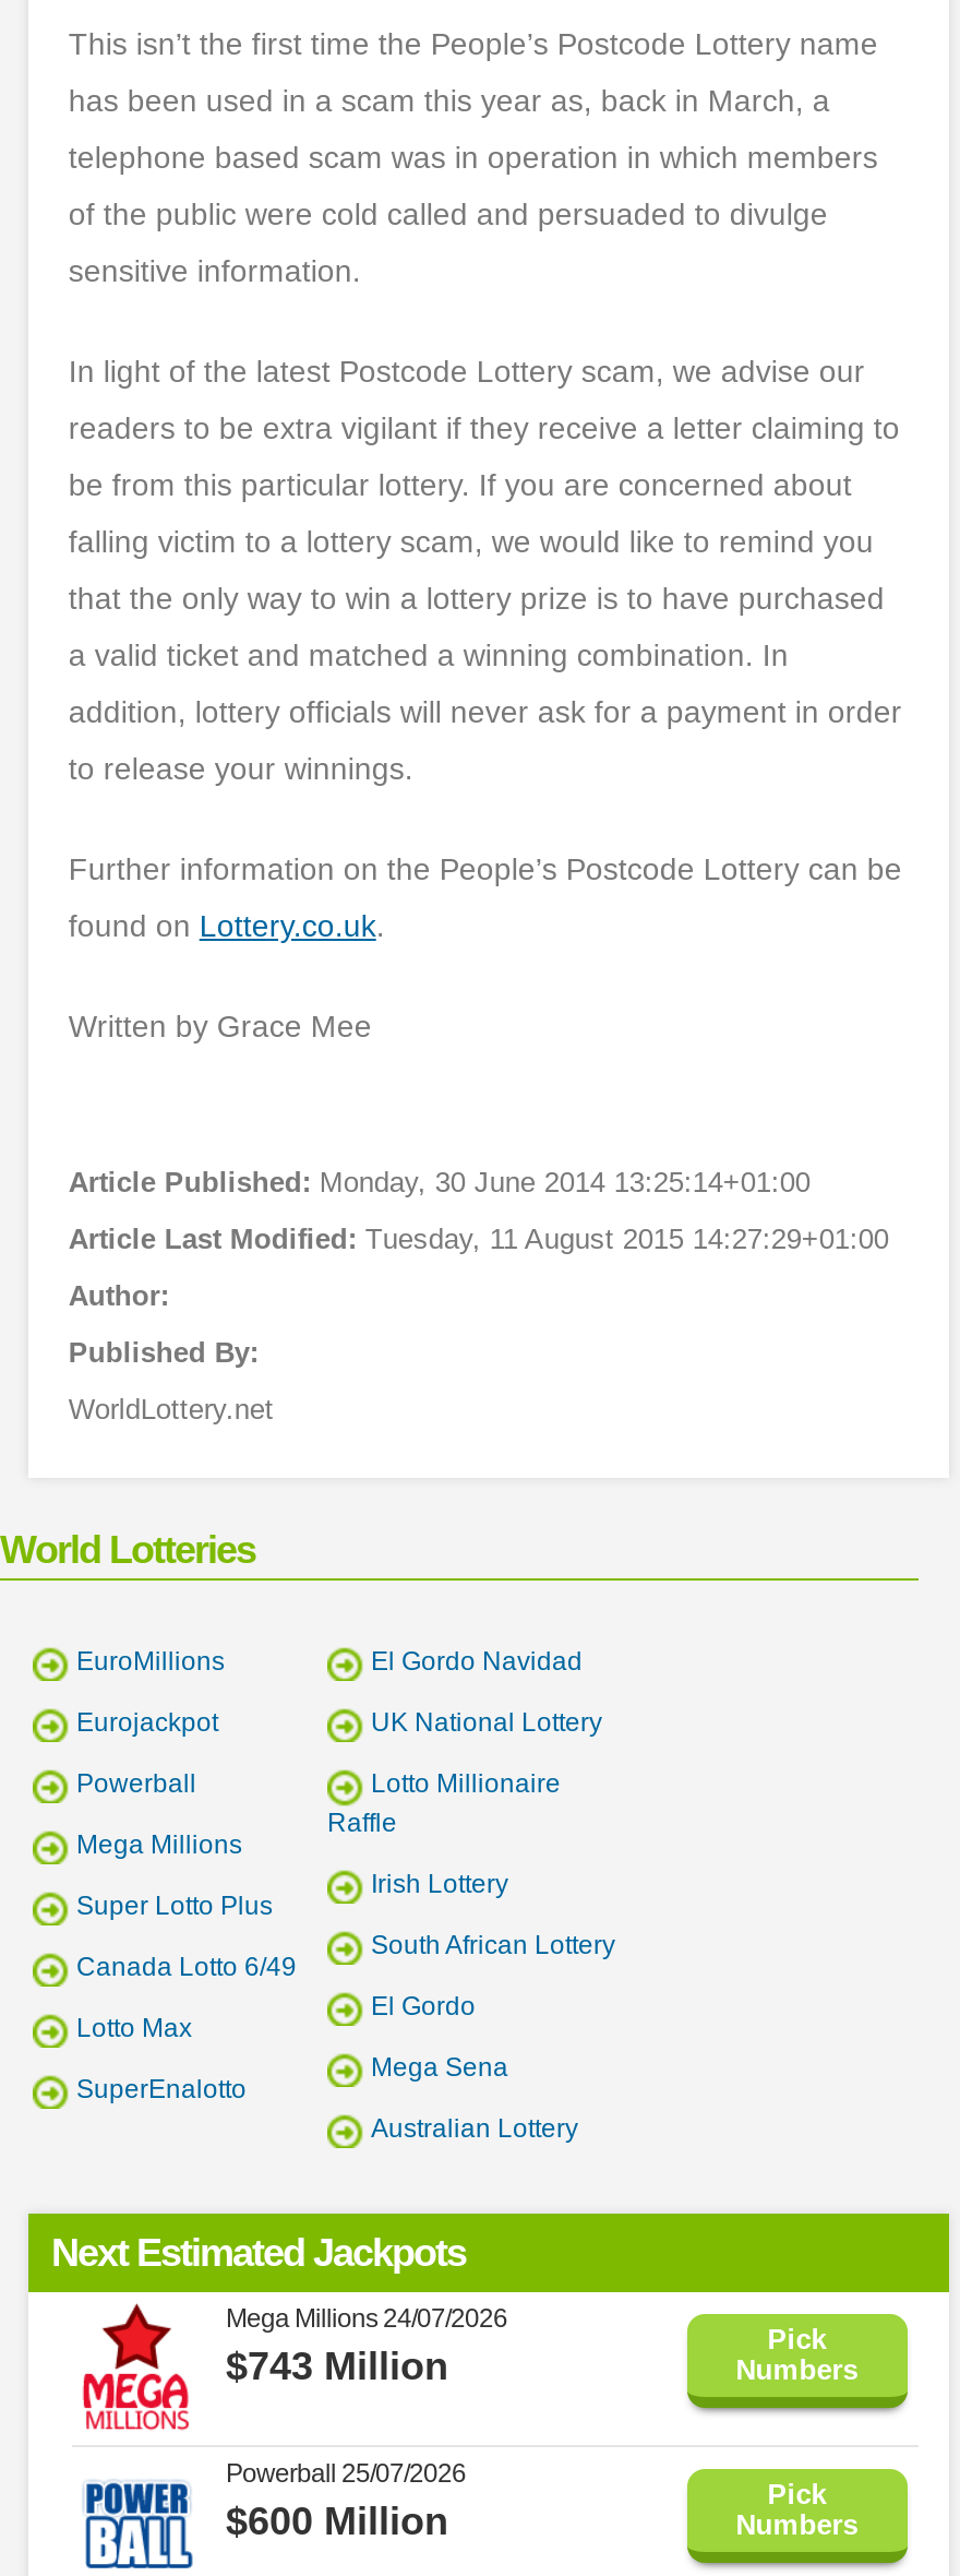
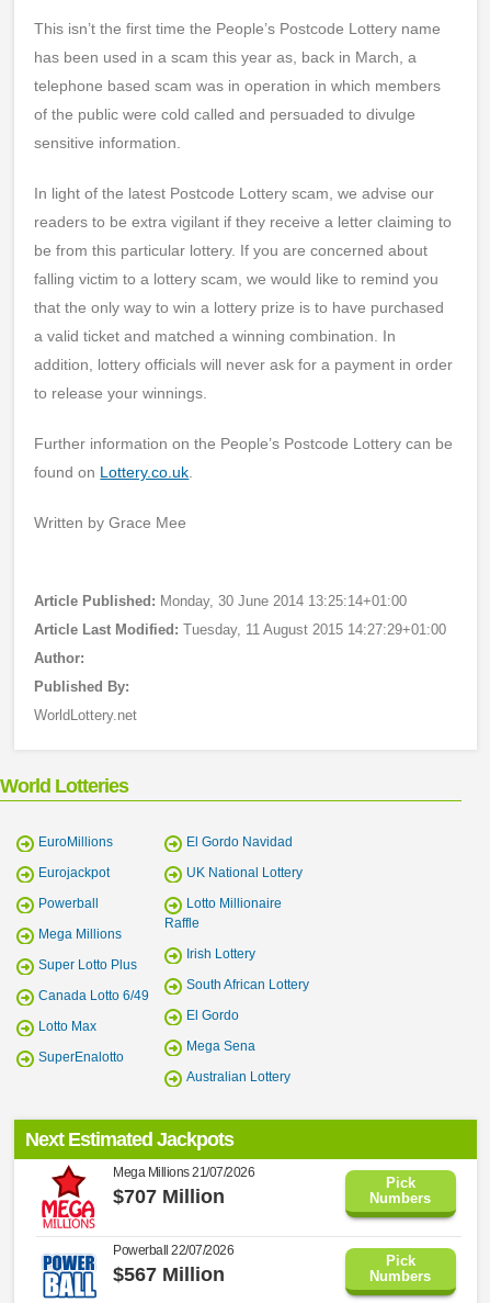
[226,2303,507,2334] Mega Millions 24/07/2026 -> [113,1165,255,1180] Mega Millions 21/07/2026
[226,2345,448,2388] $743 Million -> [113,1186,225,1207] $707 Million
[226,2458,466,2489] Powerball 25/07/2026 -> [113,1243,234,1258] Powerball 22/07/2026
[226,2500,448,2543] $600 Million -> [113,1263,225,1285] $567 Million

